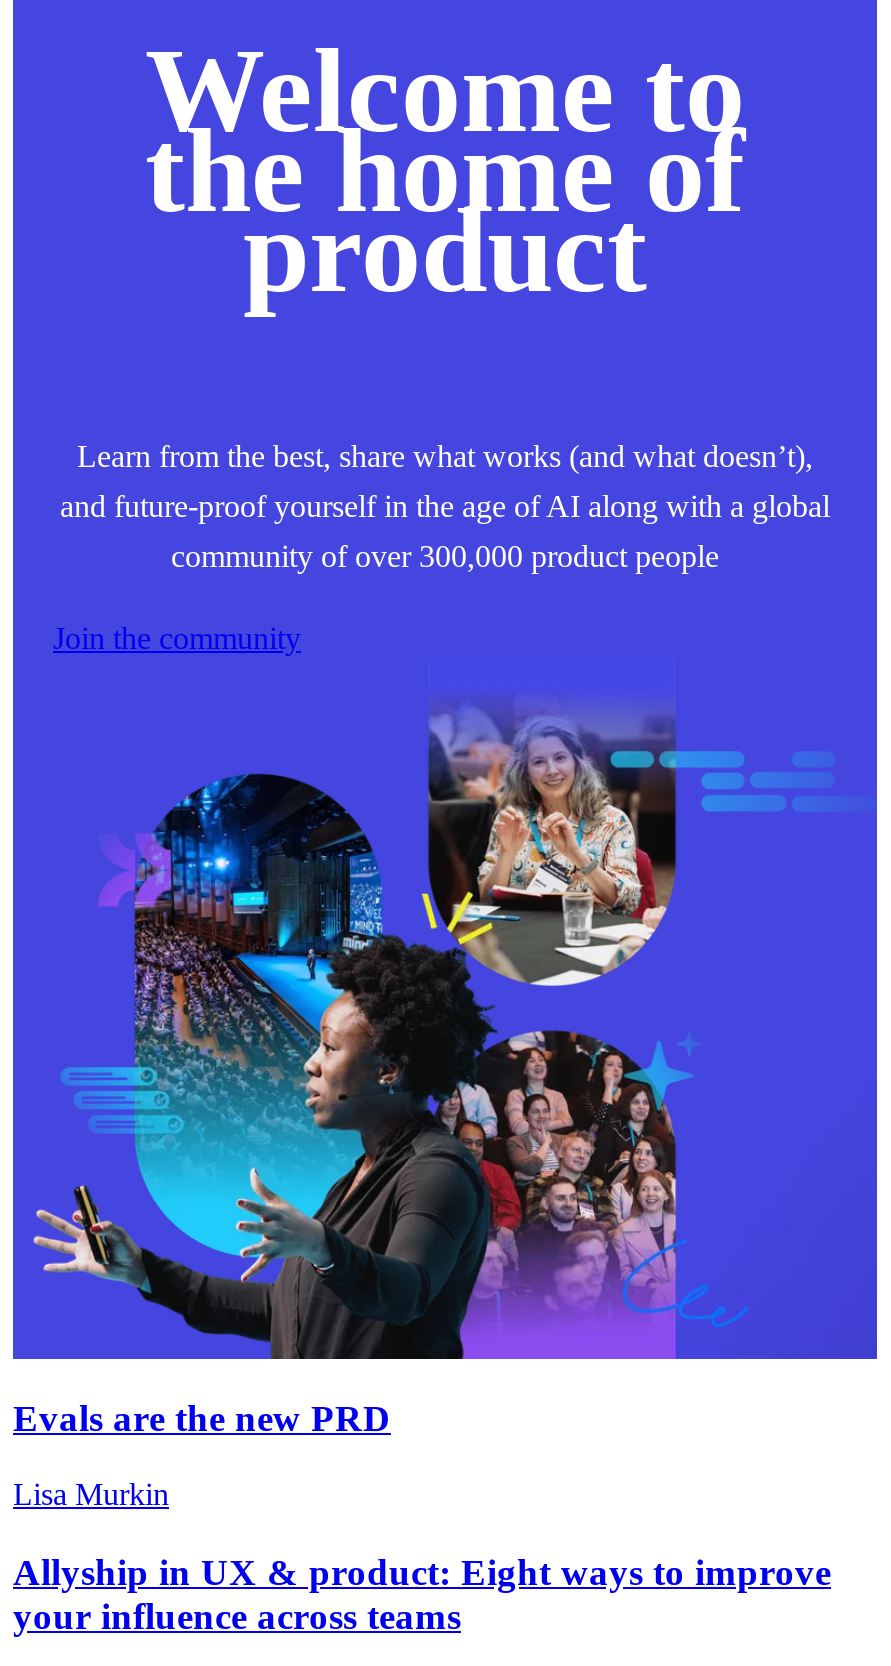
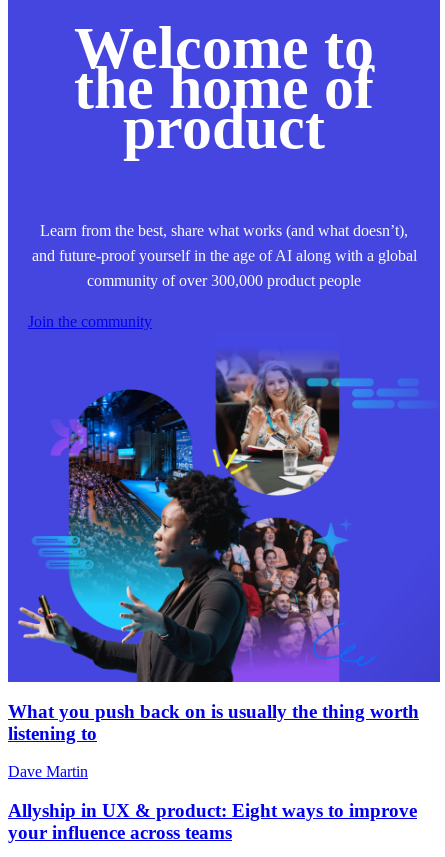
[13,1396,391,1438] Evals are the new PRD -> [8,701,419,744] What you push back on is usually the thing worth | listening to
[13,1478,169,1512] Lisa Murkin -> [8,763,88,780] Dave Martin

